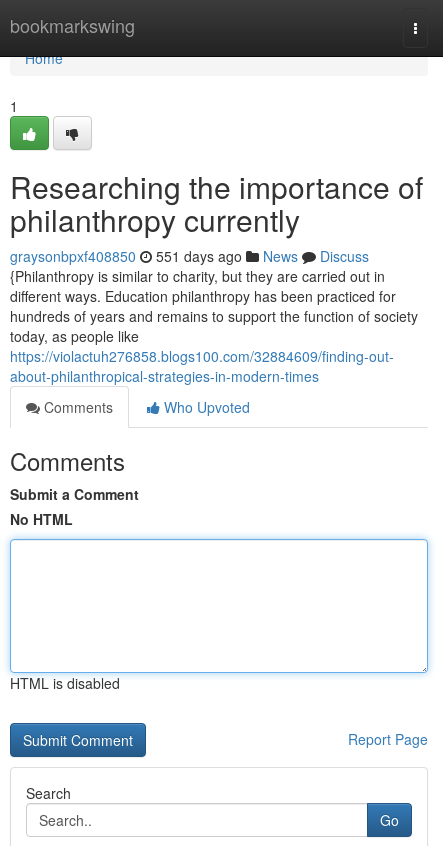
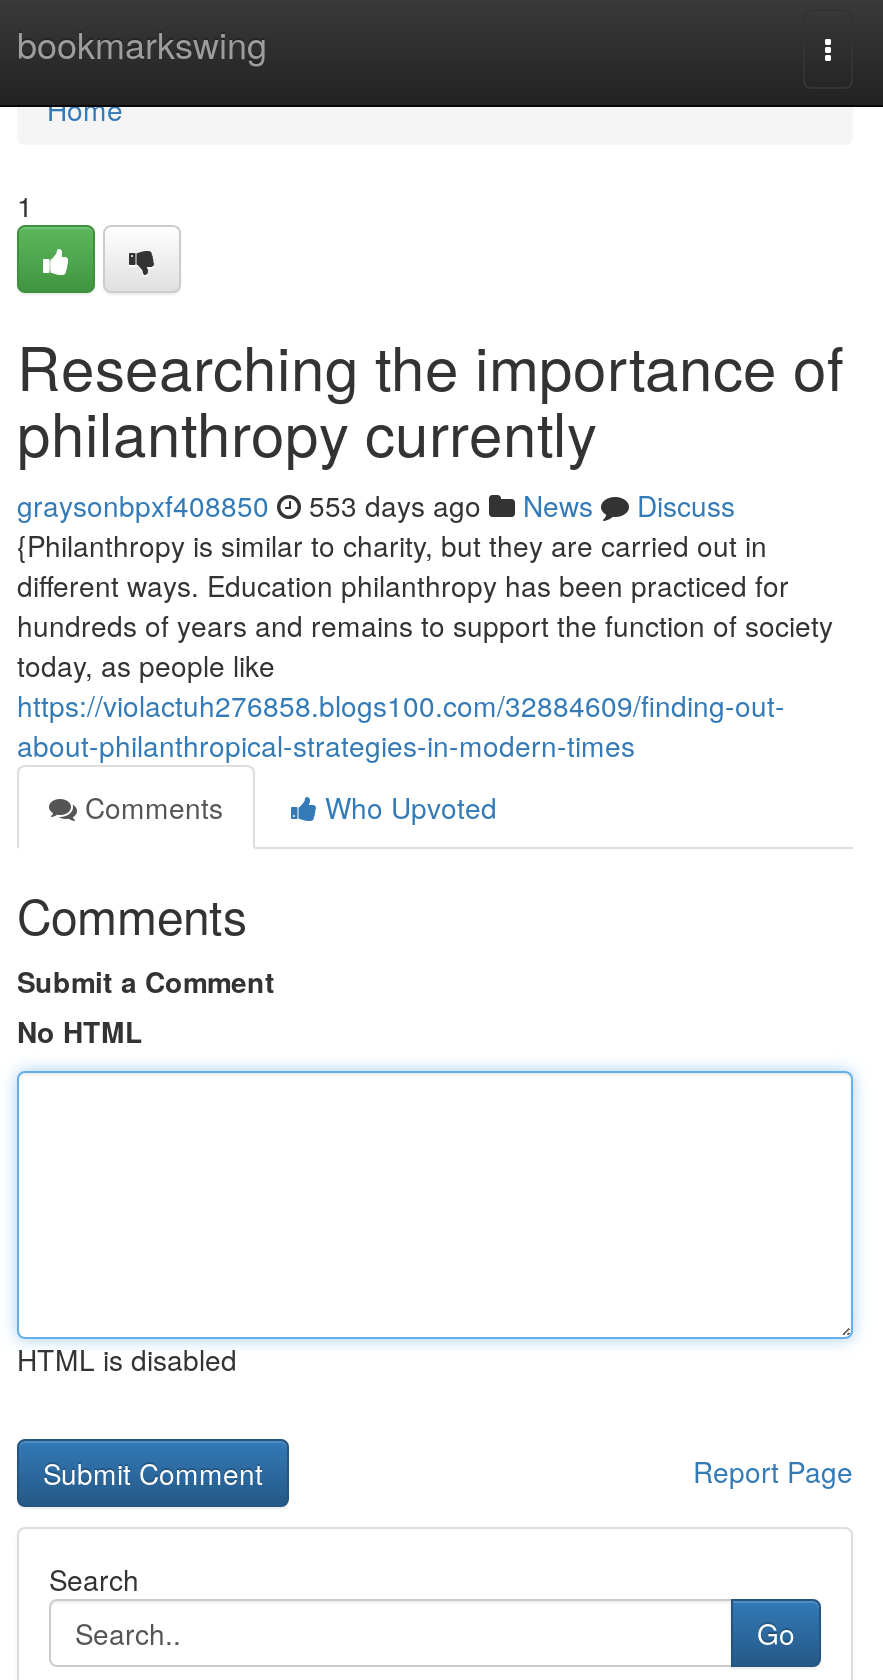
[10,246,369,266] graysonbpxf408850 551 days ago News Discuss -> [17,485,735,525] graysonbpxf408850 553 days ago News Discuss

